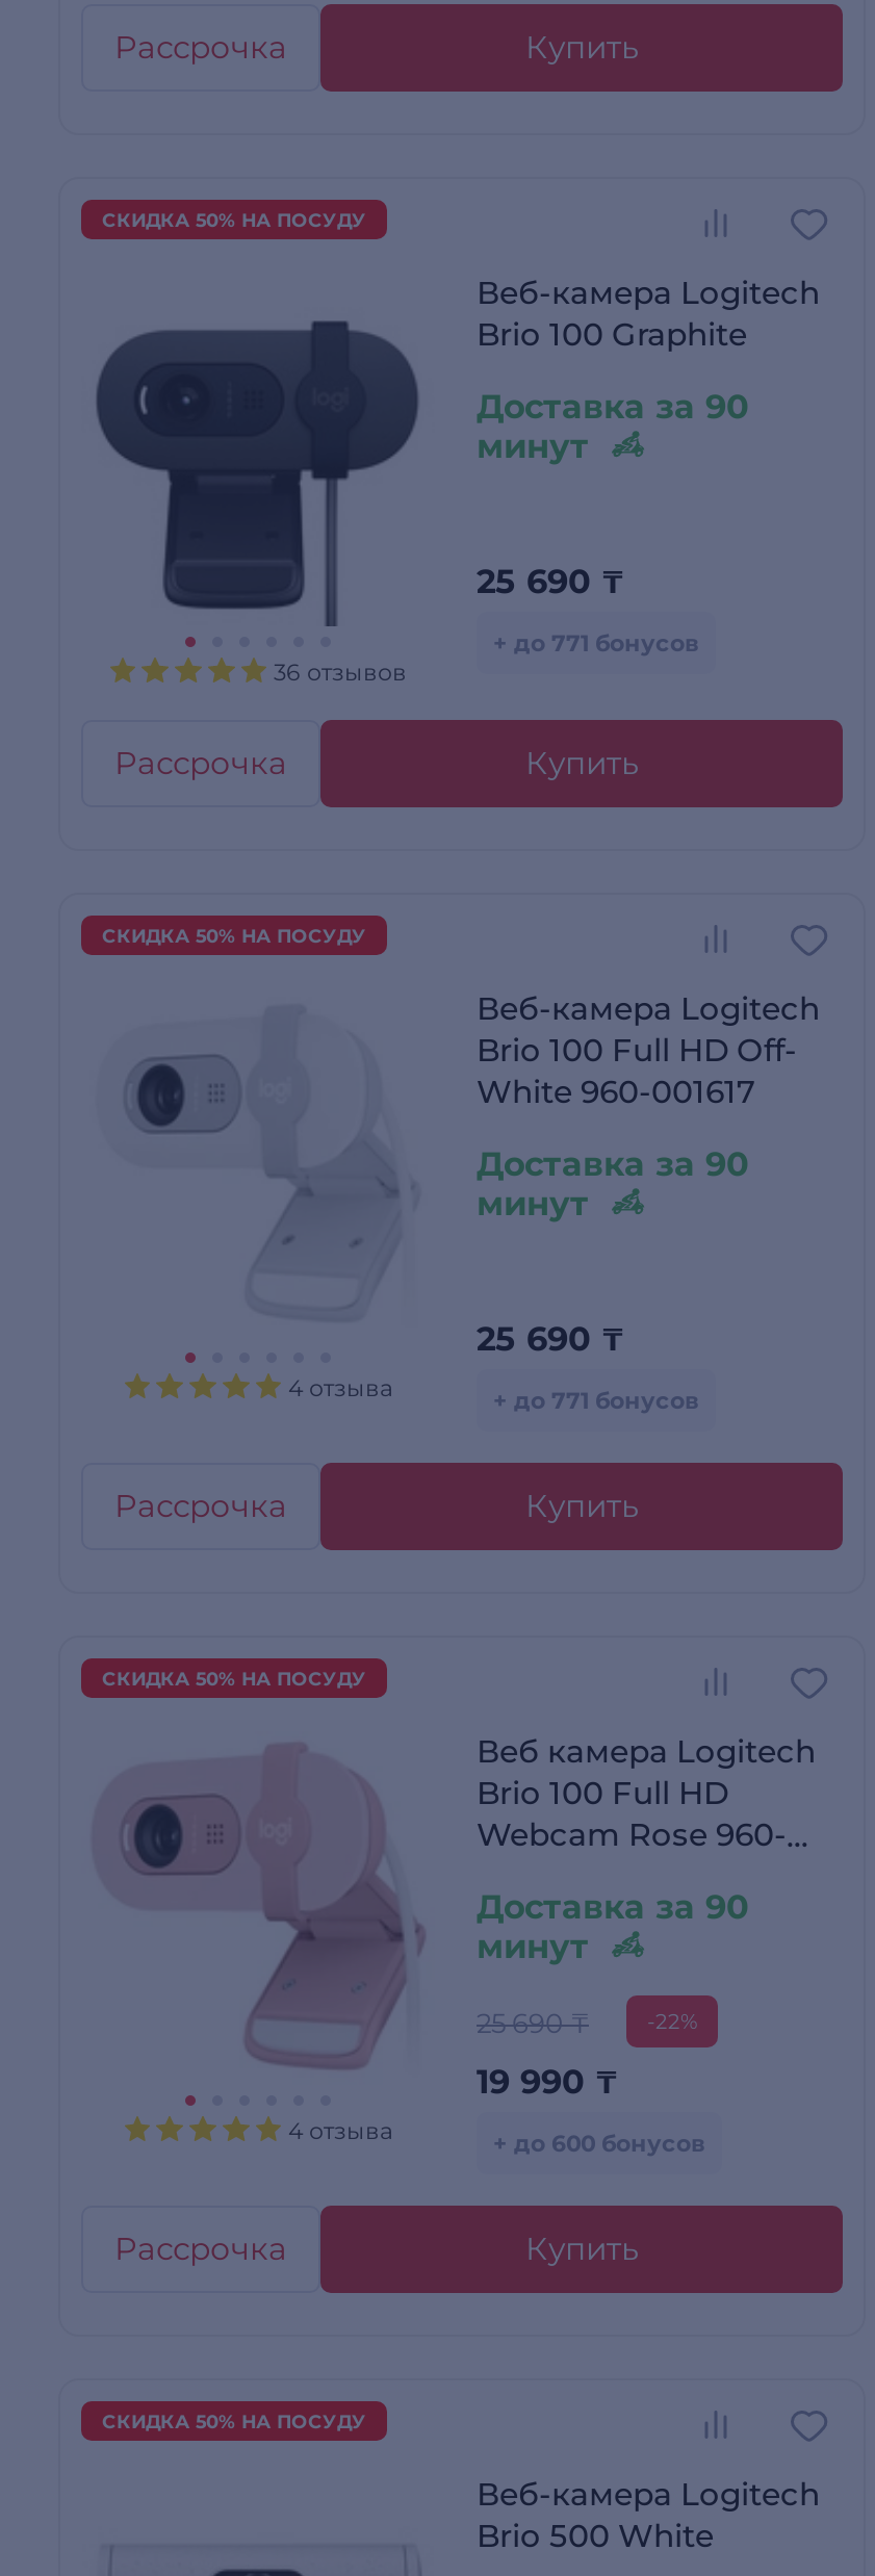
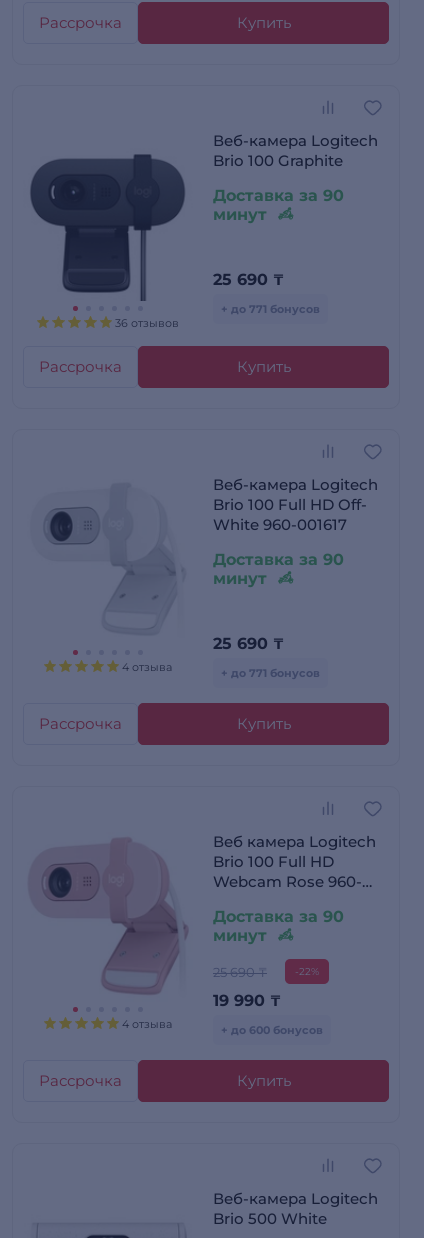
[102,208,366,231] СКИДКА 50% НА ПОСУДУ -> none
[102,924,366,947] СКИДКА 50% НА ПОСУДУ -> none
[102,1667,366,1690] СКИДКА 50% НА ПОСУДУ -> none
[102,2410,366,2433] СКИДКА 50% НА ПОСУДУ -> none

